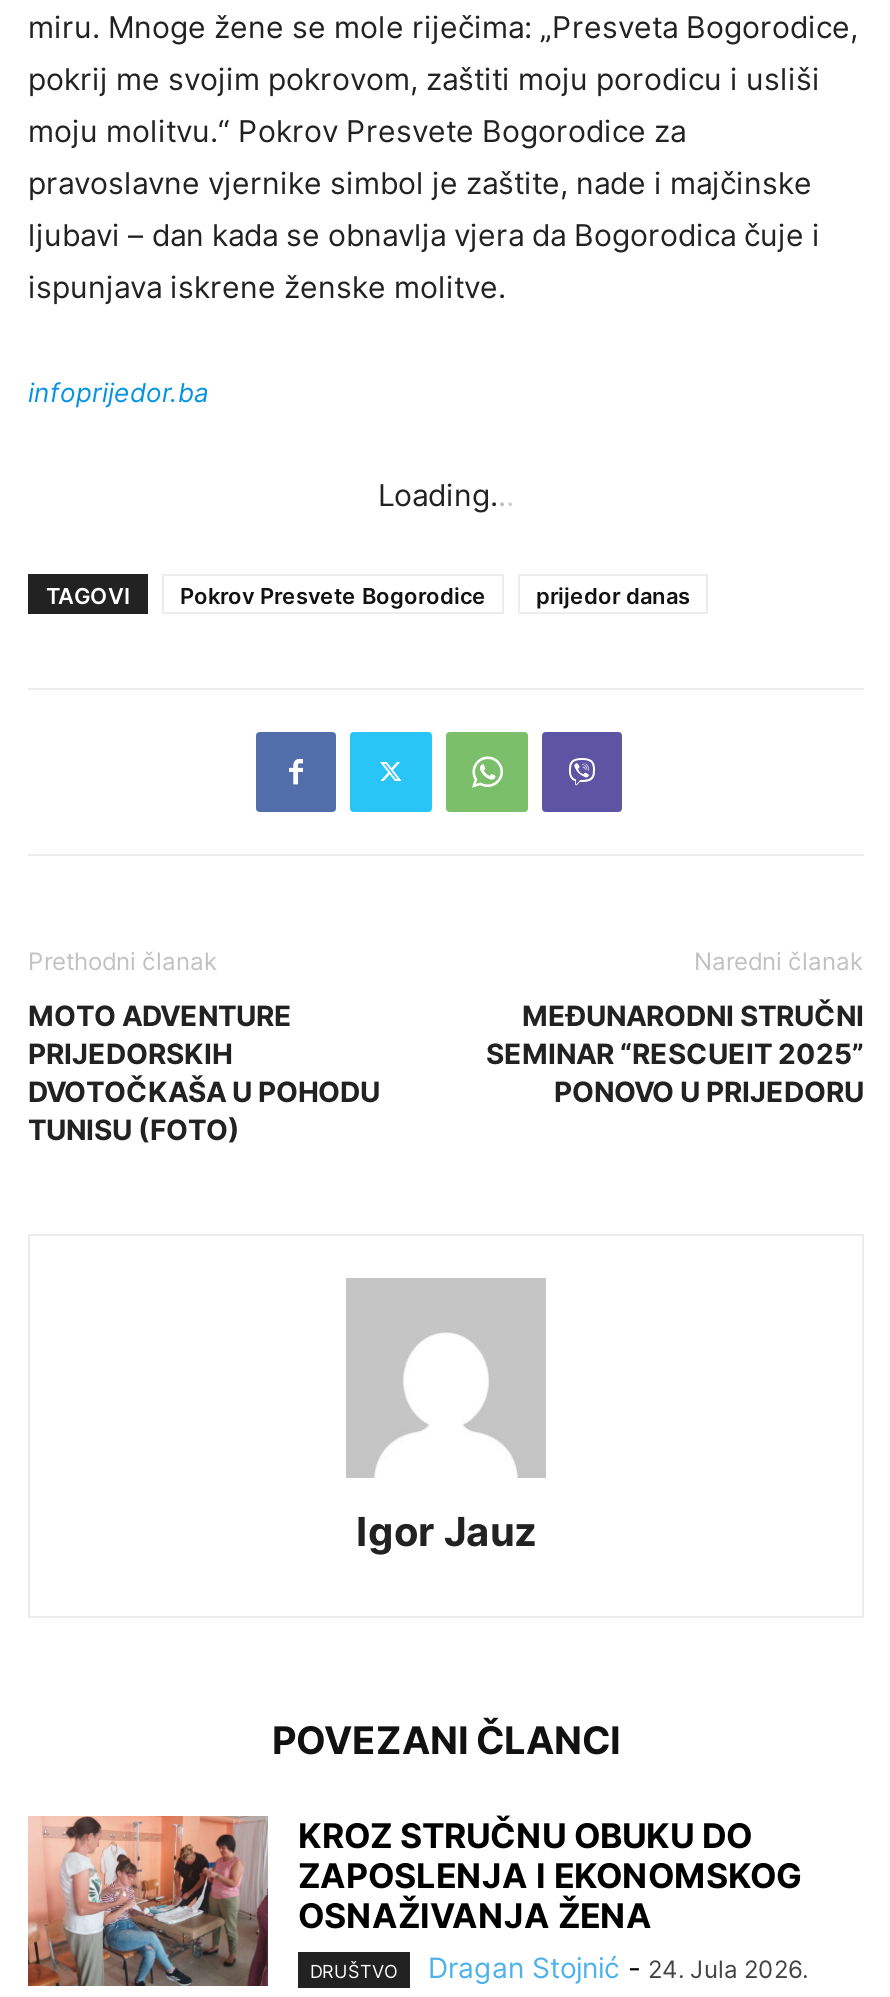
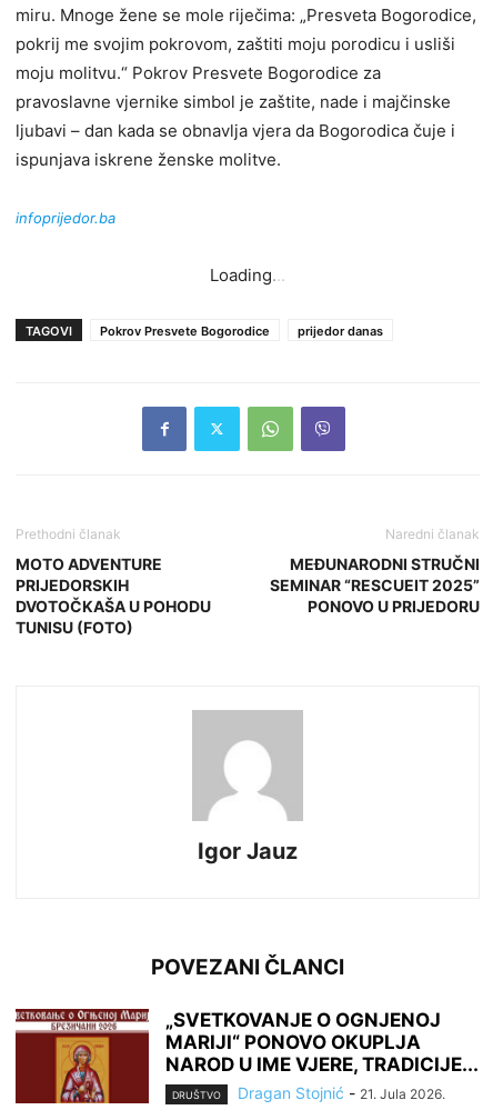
[26,1814,802,1988] [image] | KROZ STRUČNU OBUKU DO | ZAPOSLENJA I EKONOMSKOG | OSNAŽIVANJA ŽENA -> [14,1008,479,1104] [image] | „SVETKOVANJE O OGNJENOJ | MARIJI“ PONOVO OKUPLJA | NAROD U IME VJERE, TRADICIJE...
[428,1950,808,1984] Dragan Stojnić - 24. Jula 2026. -> [238,1083,445,1102] Dragan Stojnić - 21. Jula 2026.

